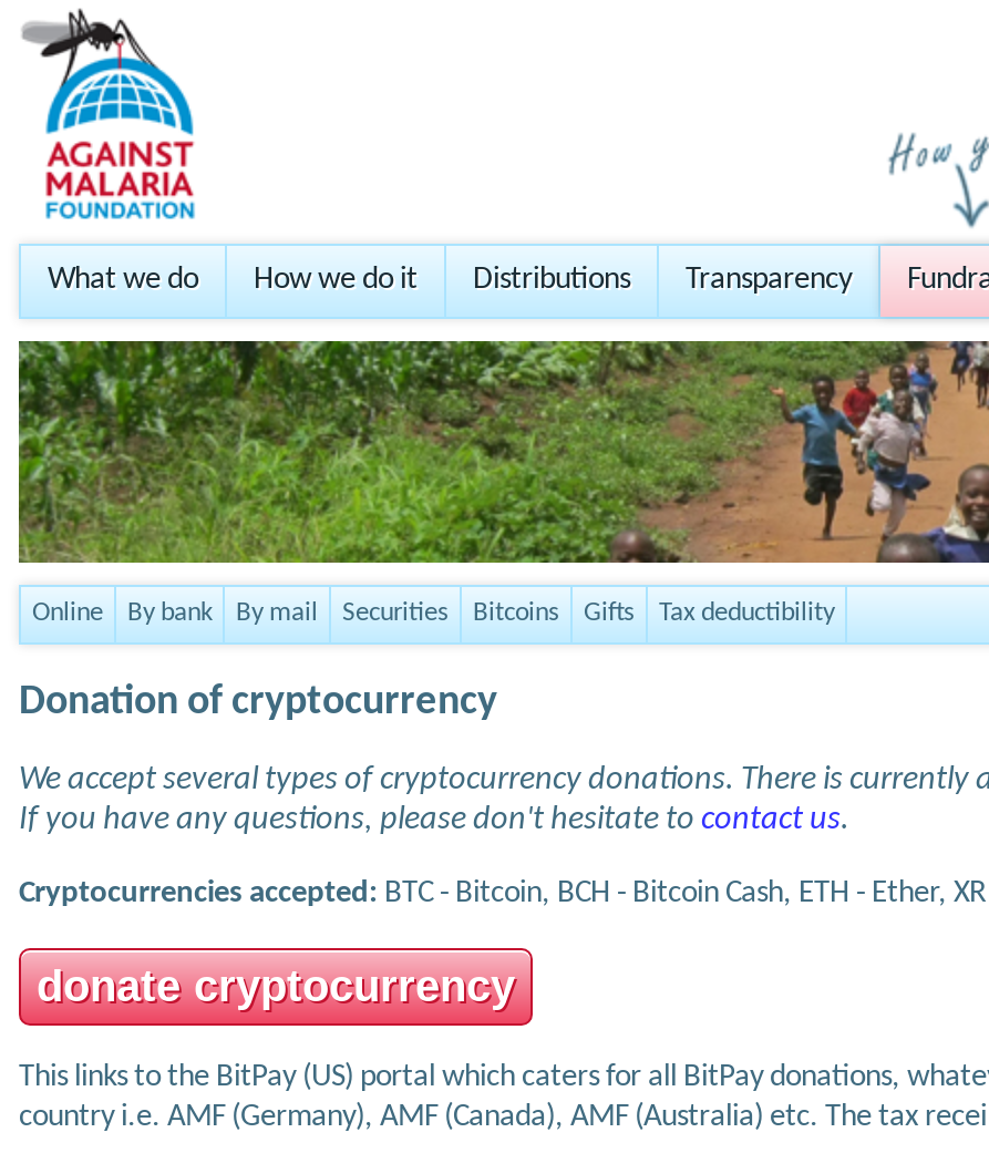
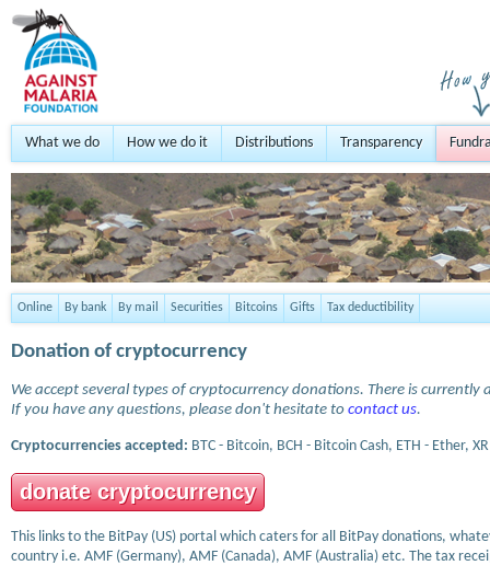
[17,339,982,565] [image] -> [10,172,487,284] [image]

